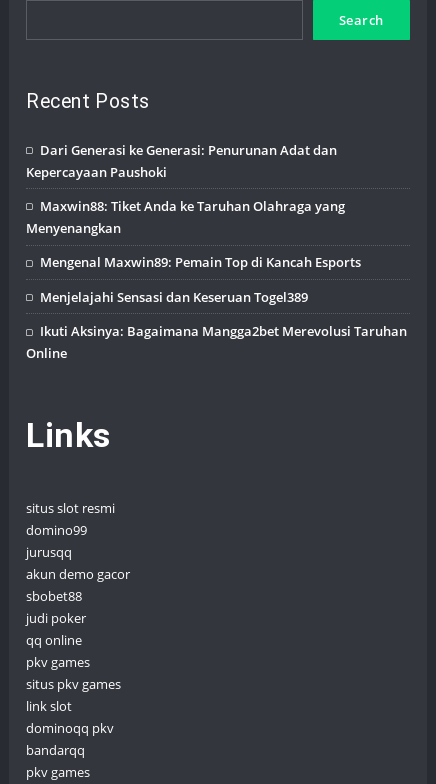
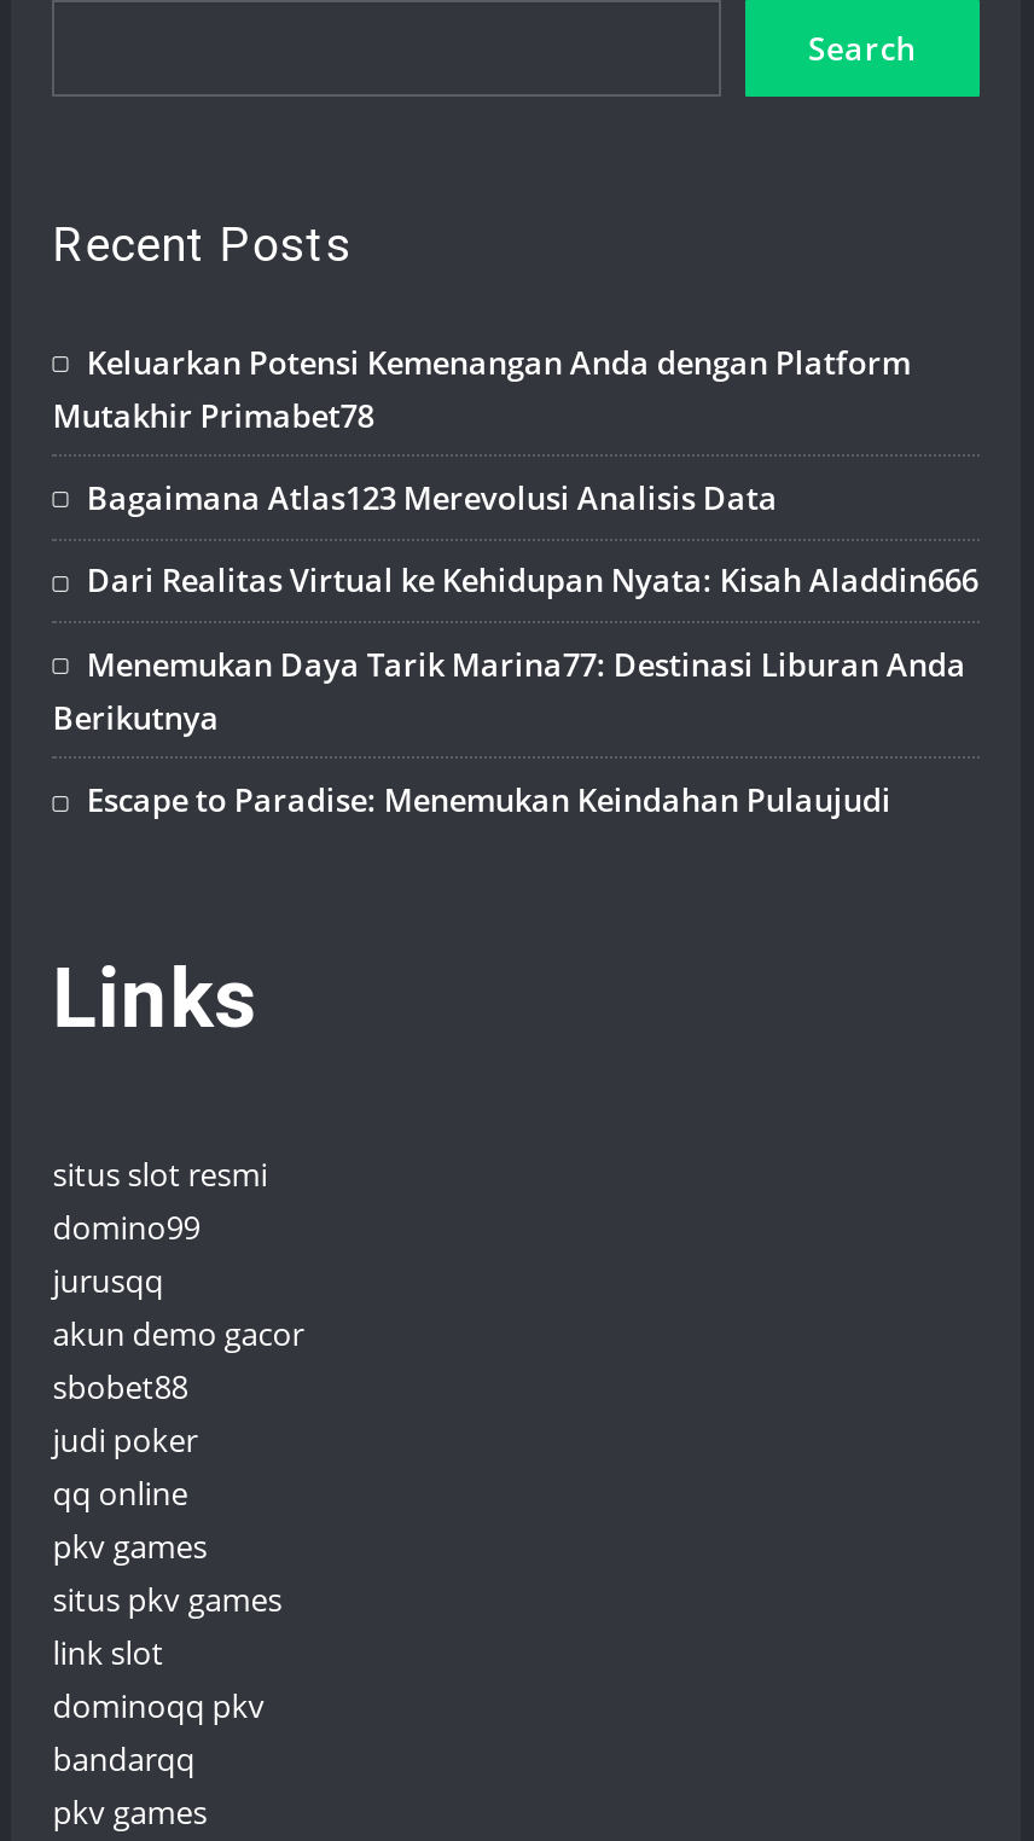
[26,140,337,180] Dari Generasi ke Generasi: Penurunan Adat dan | Kepercayaan Paushoki -> [52,339,911,436] Keluarkan Potensi Kemenangan Anda dengan Platform | Mutakhir Primabet78
[26,197,345,237] Maxwin88: Tiket Anda ke Taruhan Olahraga yang | Menyenangkan -> [87,476,778,519] Bagaimana Atlas123 Merevolusi Analisis Data
[40,253,361,271] Mengenal Maxwin89: Pemain Top di Kancah Esports -> [87,559,978,602] Dari Realitas Virtual ke Kehidupan Nyata: Kisah Aladdin666
[40,288,308,306] Menjelajahi Sensasi dan Keseruan Togel389 -> [52,642,966,739] Menemukan Daya Tarik Marina77: Destinasi Liburan Anda | Berikutnya
[26,322,407,362] Ikuti Aksinya: Bagaimana Mangga2bet Merevolusi Taruhan | Online -> [87,778,891,821] Escape to Paradise: Menemukan Keindahan Pulaujudi

